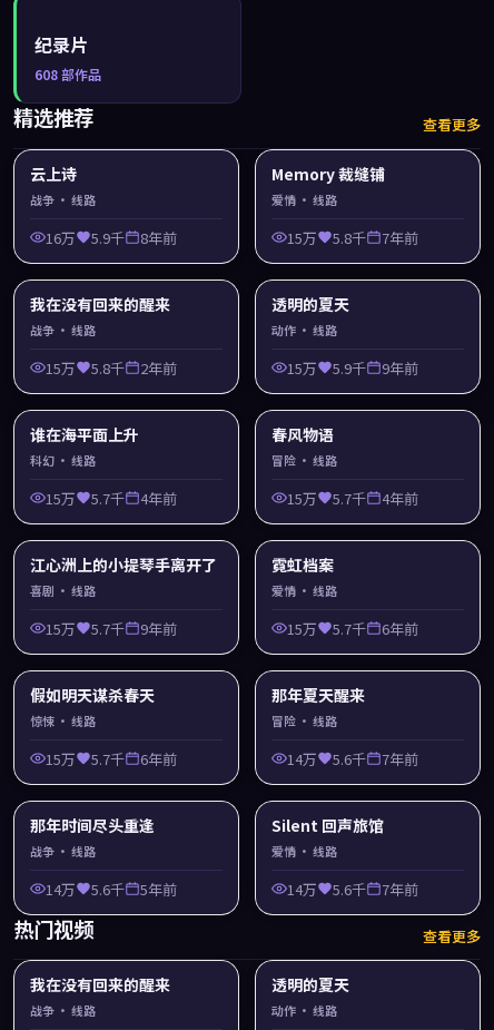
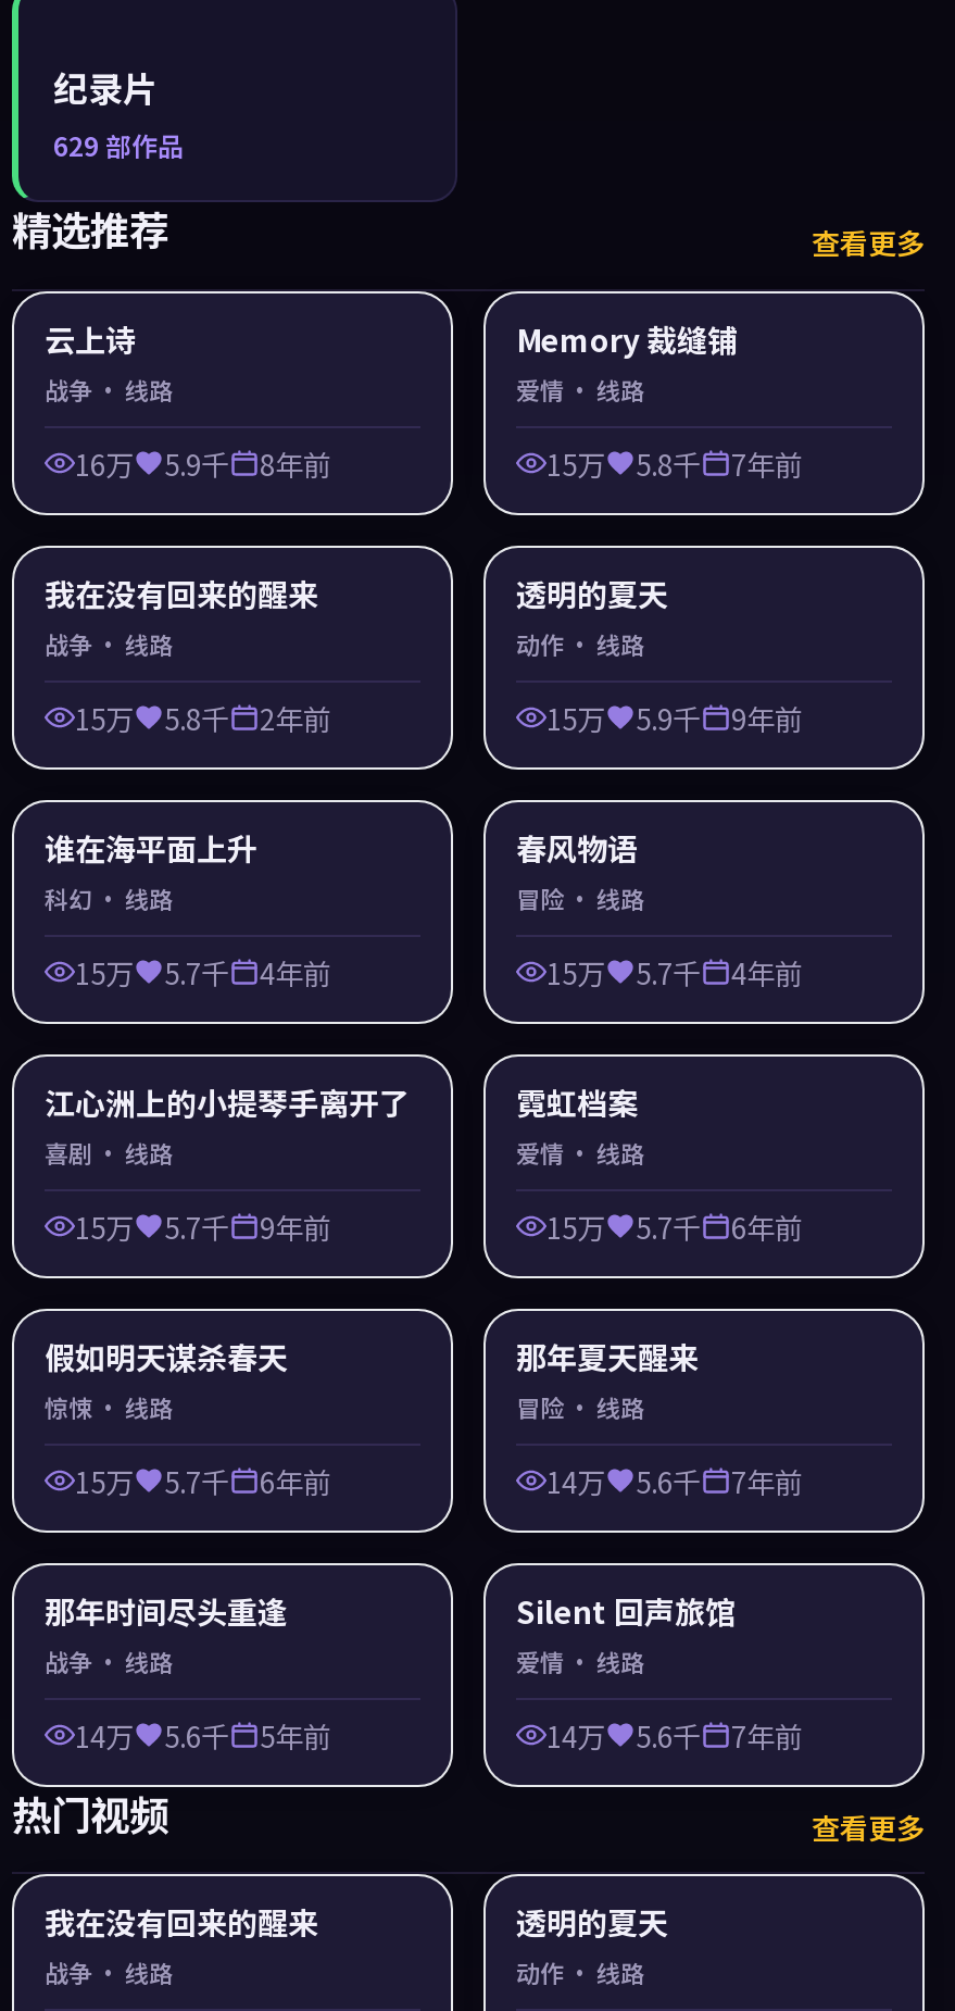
[34,65,101,84] 608部作品 -> [53,127,184,164] 629部作品

